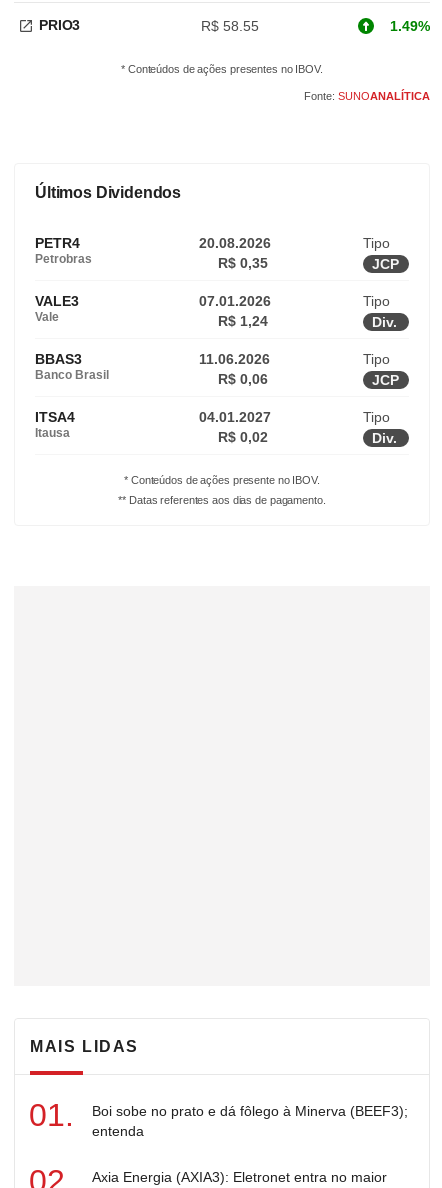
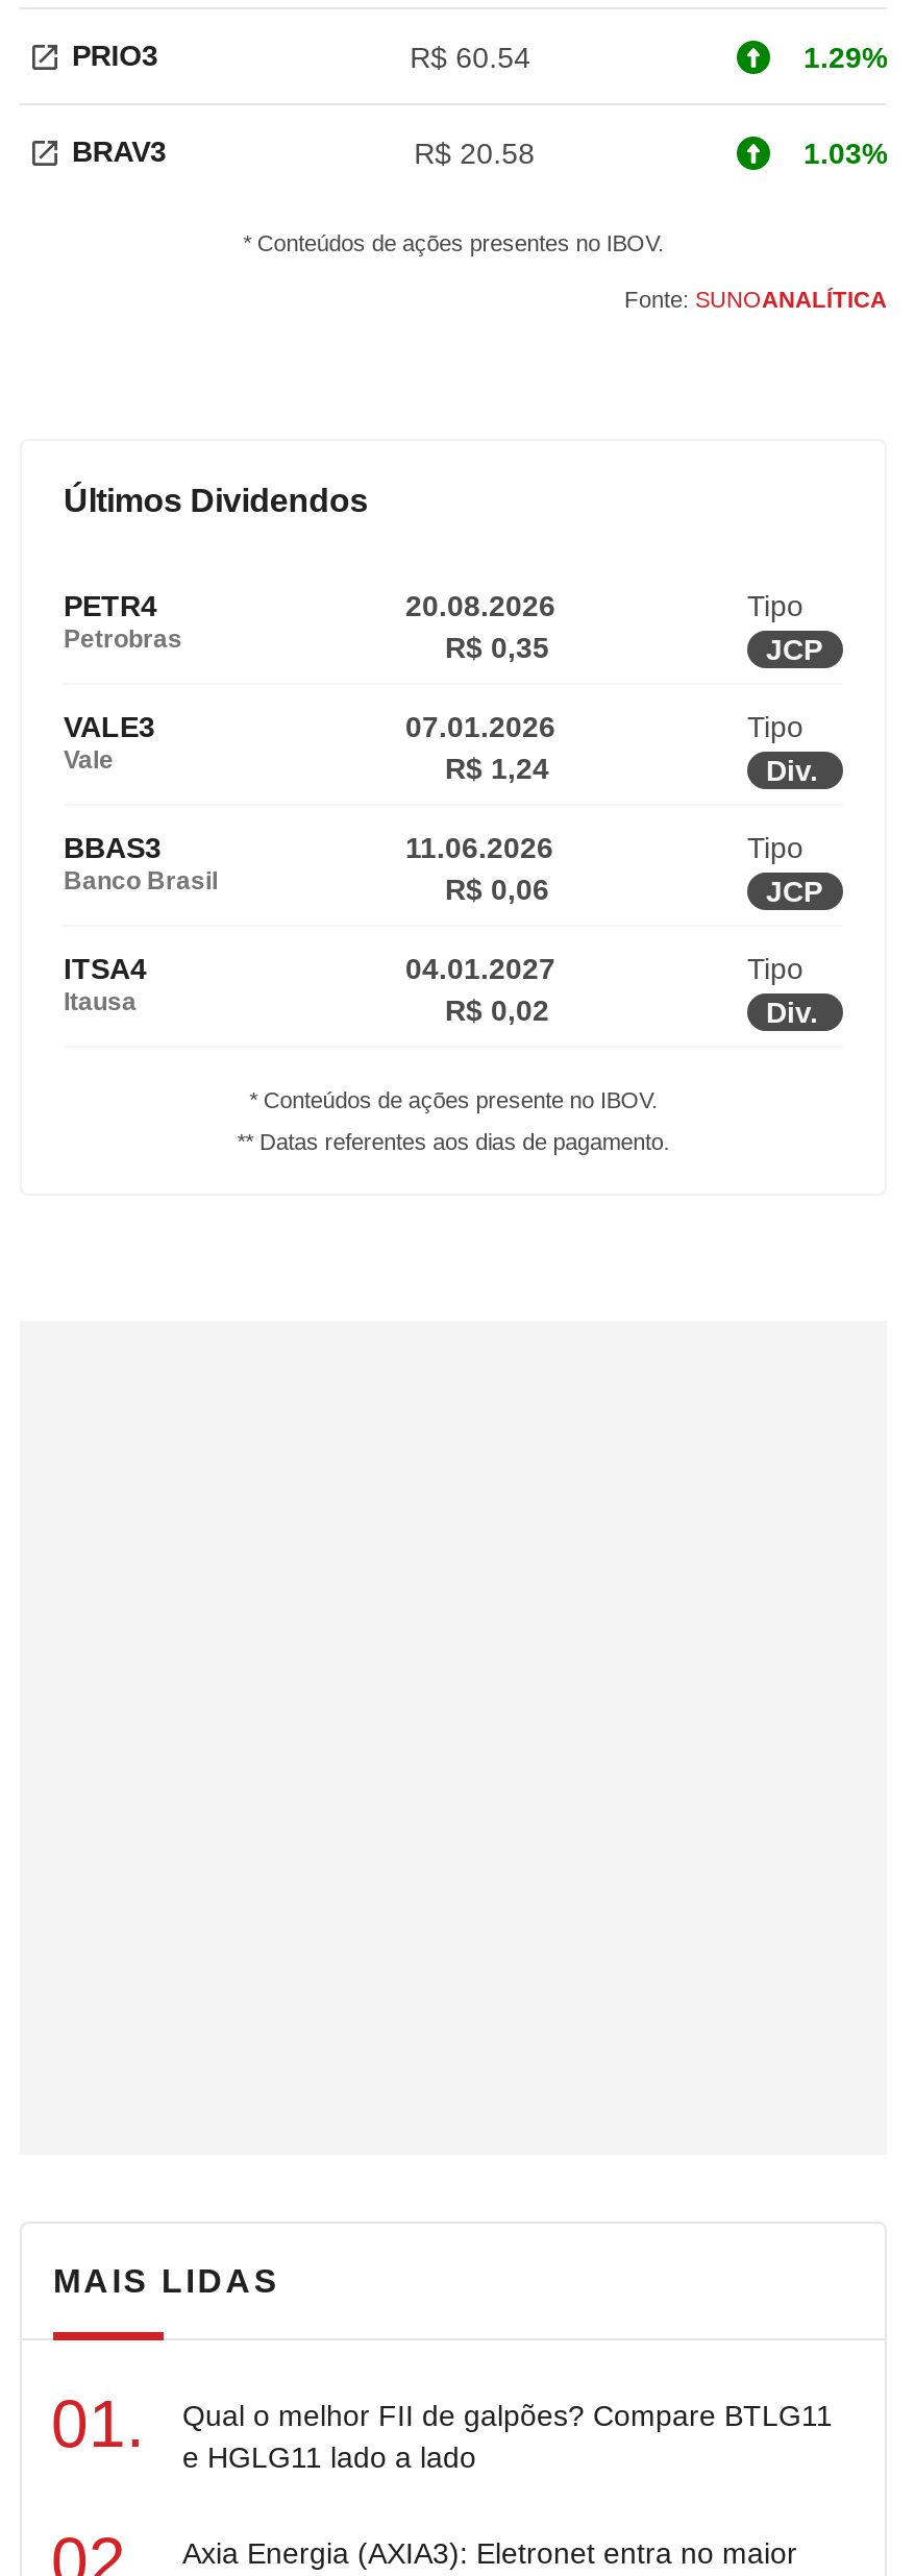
[201,17,430,33] R$ 58.55 | 1.49% -> [72,40,887,169] R$ 60.54 | 1.29% | BRAV3 | R$ 20.58 | 1.03%
[92,1103,408,1139] Boi sobe no prato e dá fôlego à Minerva (BEEF3); | entenda -> [182,2399,833,2474] Qual o melhor FII de galpões? Compare BTLG11 | e HGLG11 lado a lado

